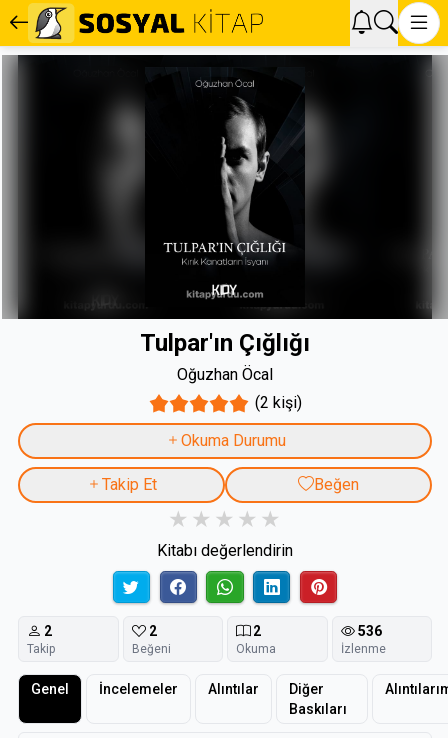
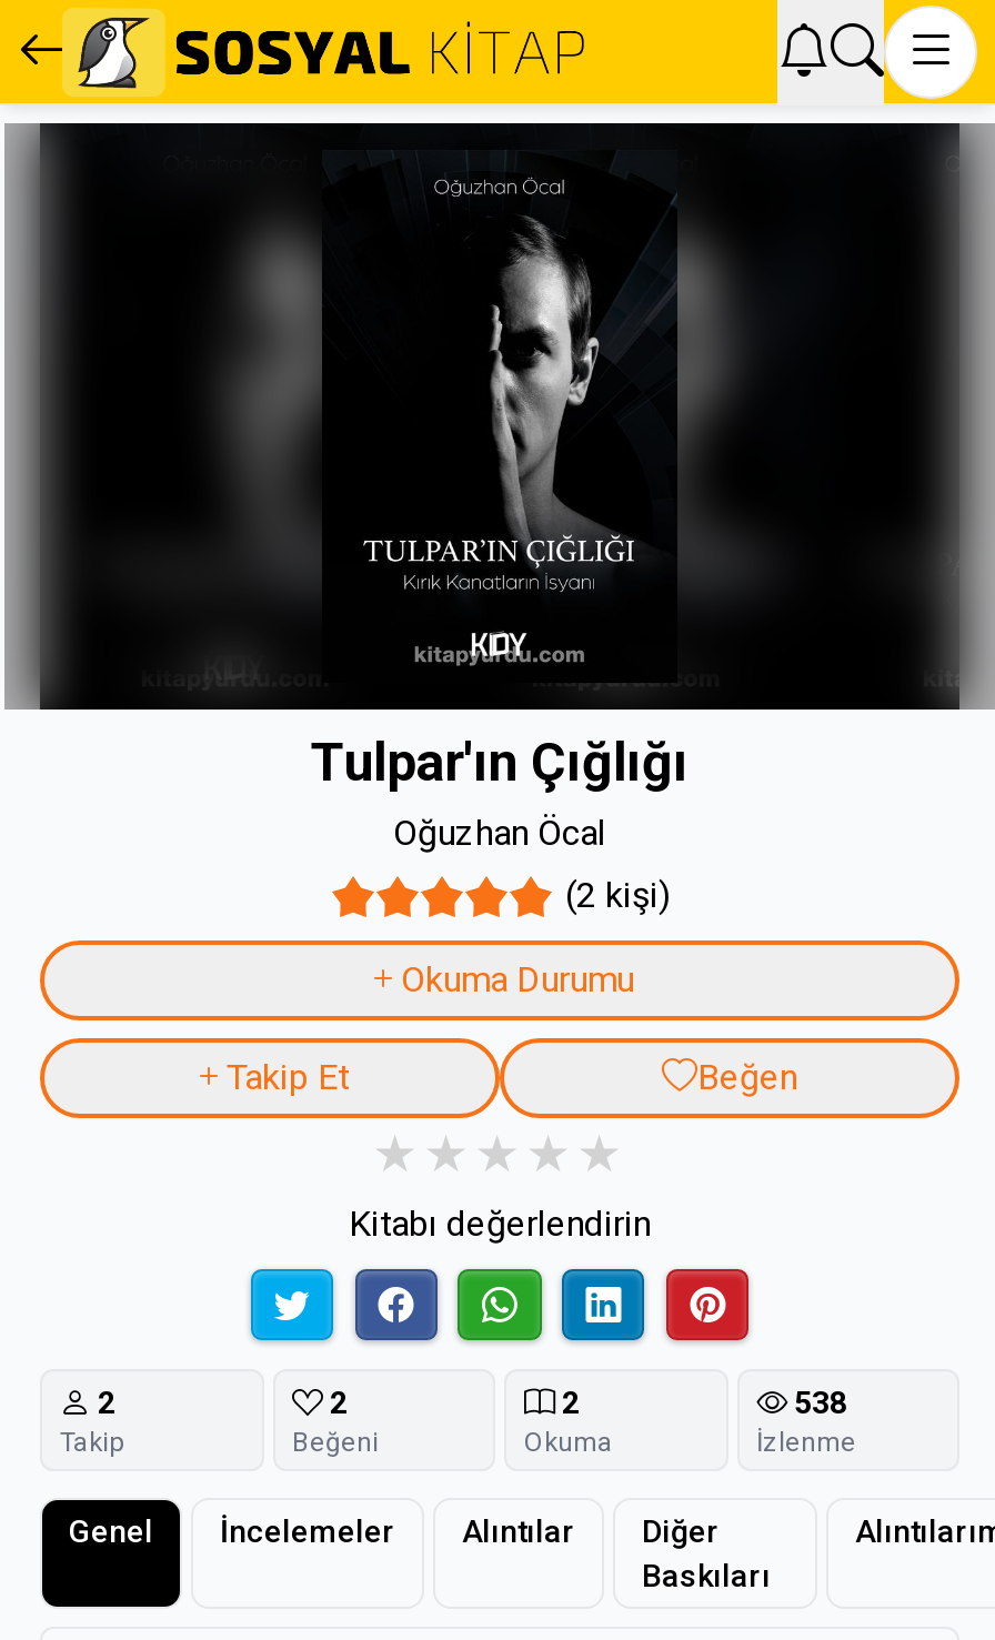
[354,623,381,639] 536 -> [787,1385,847,1420] 538

